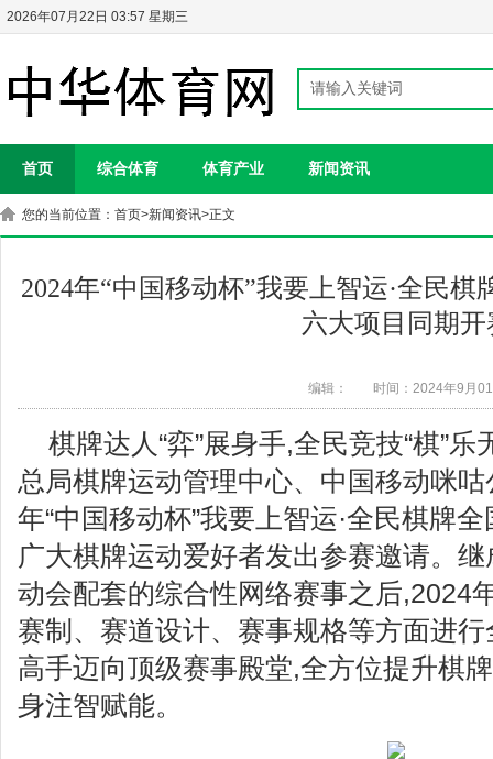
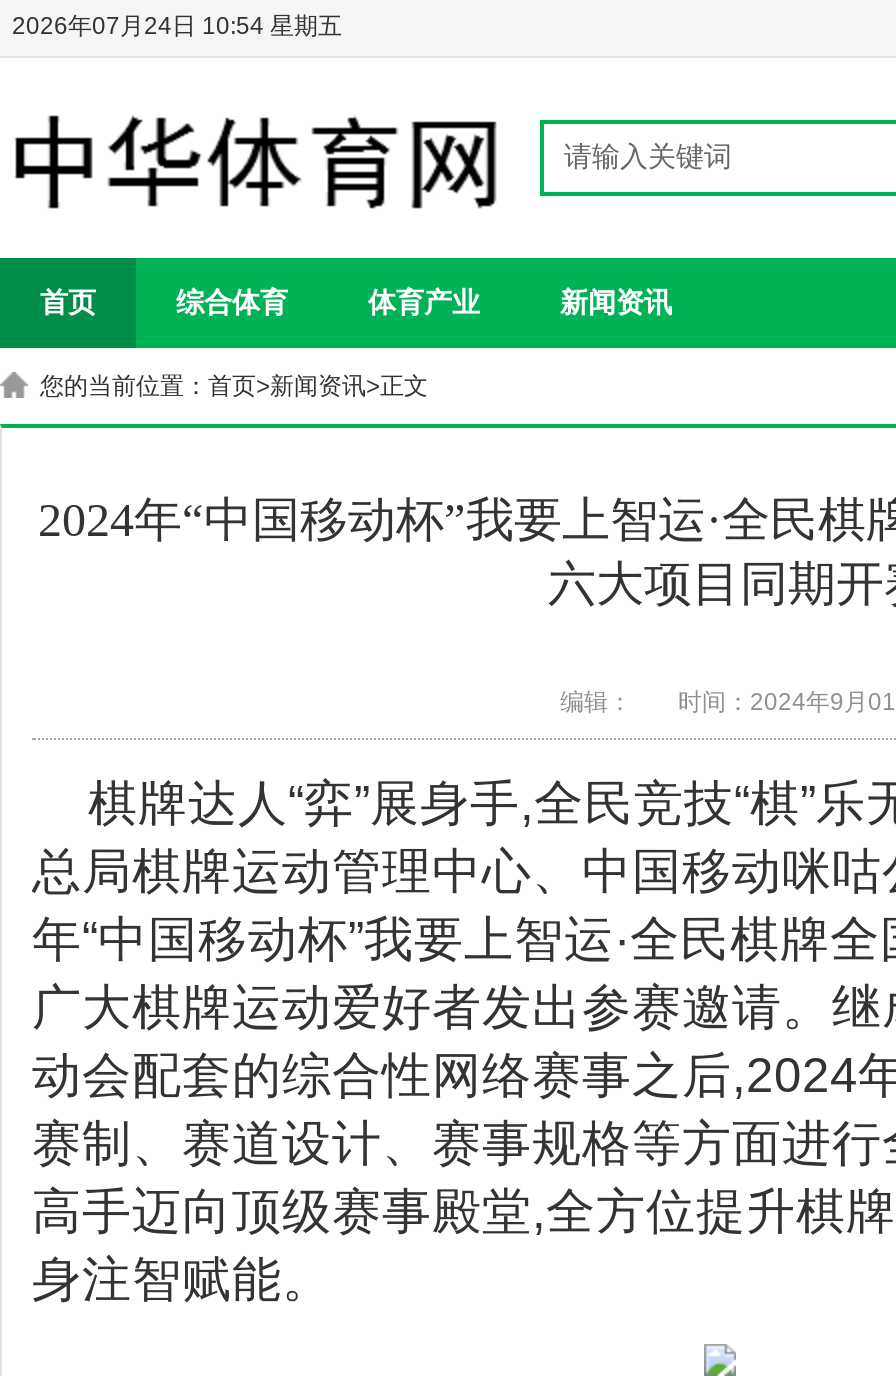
[7,9,188,24] 2026年07月22日 03:57 星期三 -> [12,12,342,40] 2026年07月24日 10:54 星期五

